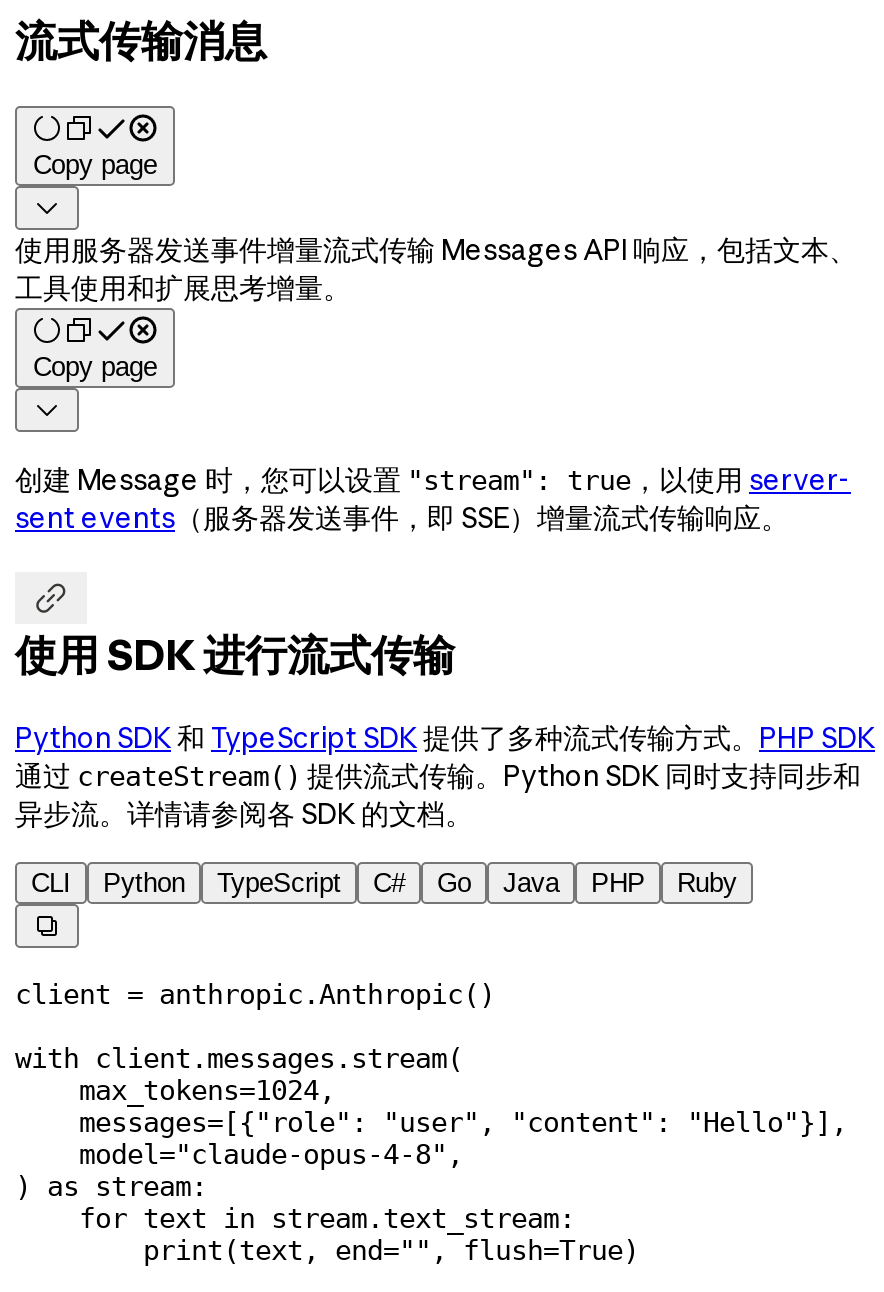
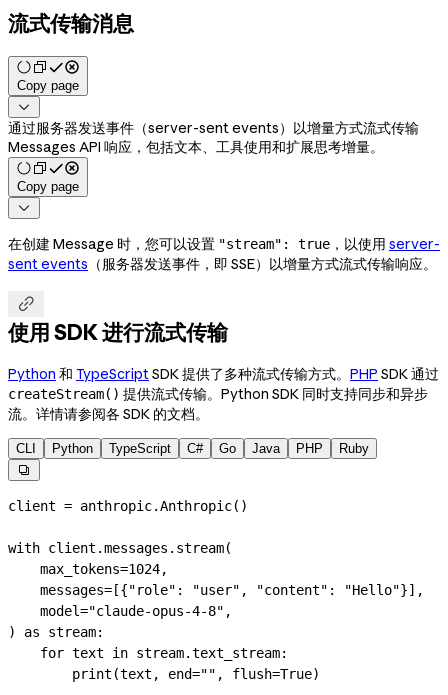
[15,232,857,306] 使用服务器发送事件增量流式传输 Messages API 响应，包括文本、 | 工具使用和扩展思考增量。 -> [8,119,419,156] 通过服务器发送事件（server-sent events）以增量方式流式传输 | Messages API 响应，包括文本、工具使用和扩展思考增量。
[15,462,851,536] 创建 Message 时，您可以设置"stream": true，以使用server- | sent events（服务器发送事件，即 SSE）增量流式传输响应。 -> [8,235,440,273] 在创建 Message 时，您可以设置"stream": true，以使用server- | sent events（服务器发送事件，即 SSE）以增量方式流式传输响应。
[15,719,875,831] Python SDK和TypeScript SDK提供了多种流式传输方式。PHP SDK | 通过createStream()提供流式传输。Python SDK 同时支持同步和 | 异步流。详情请参阅各 SDK 的文档。 -> [8,365,439,423] Python和TypeScript SDK 提供了多种流式传输方式。PHP SDK 通过 | createStream()提供流式传输。Python SDK 同时支持同步和异步 | 流。详情请参阅各 SDK 的文档。

